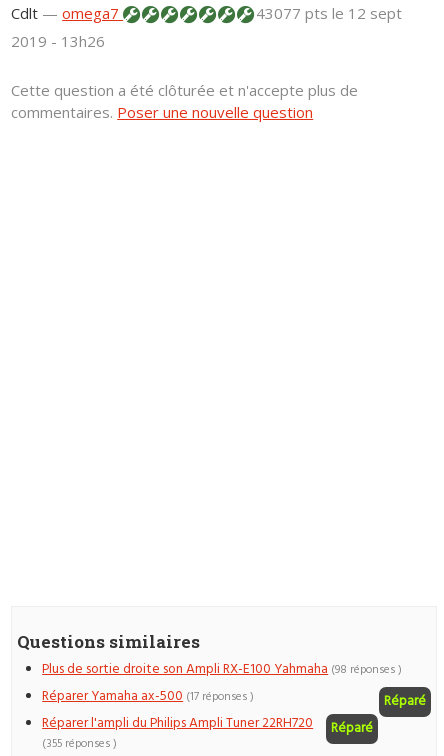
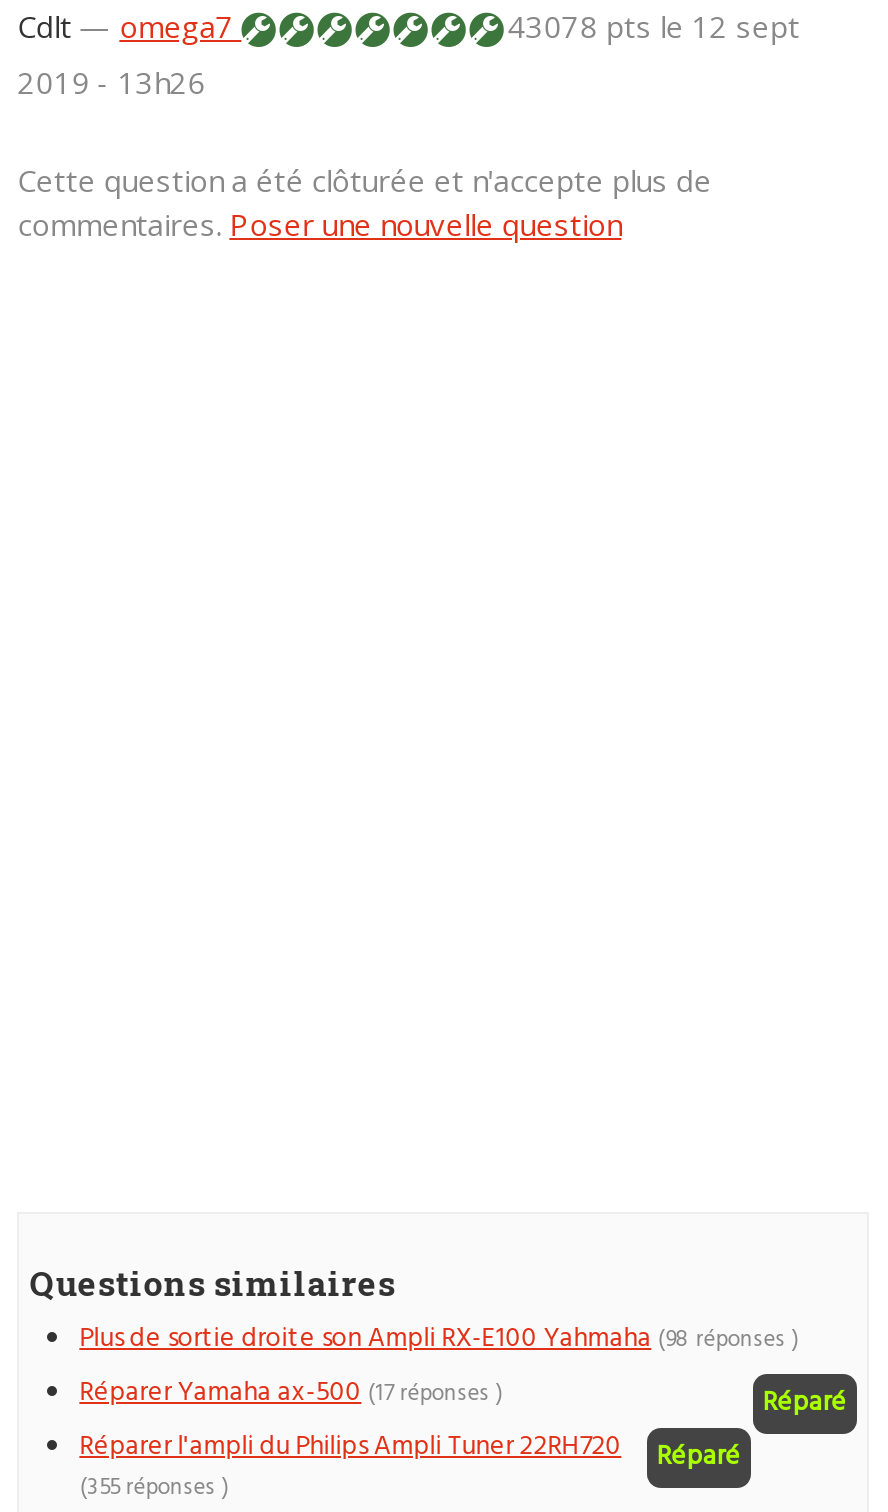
[252,3,402,23] 43077 pts le 12 sept -> [499,6,799,46] 43078 pts le 12 sept

